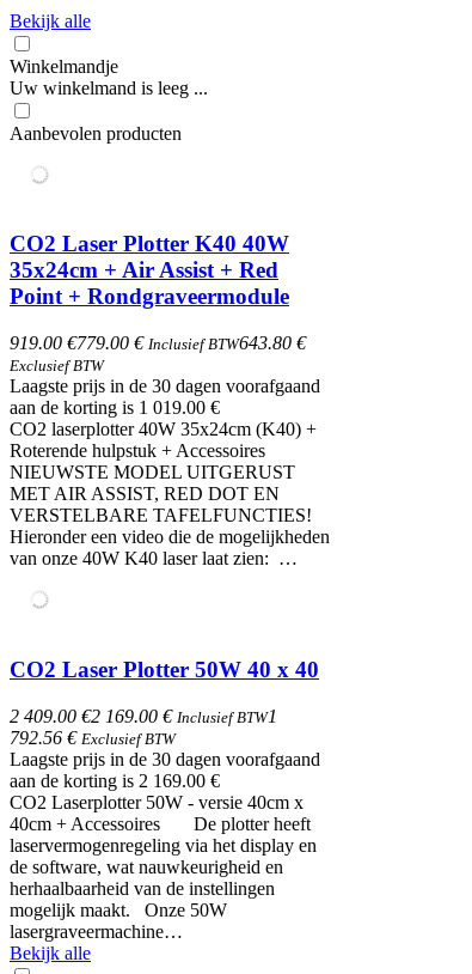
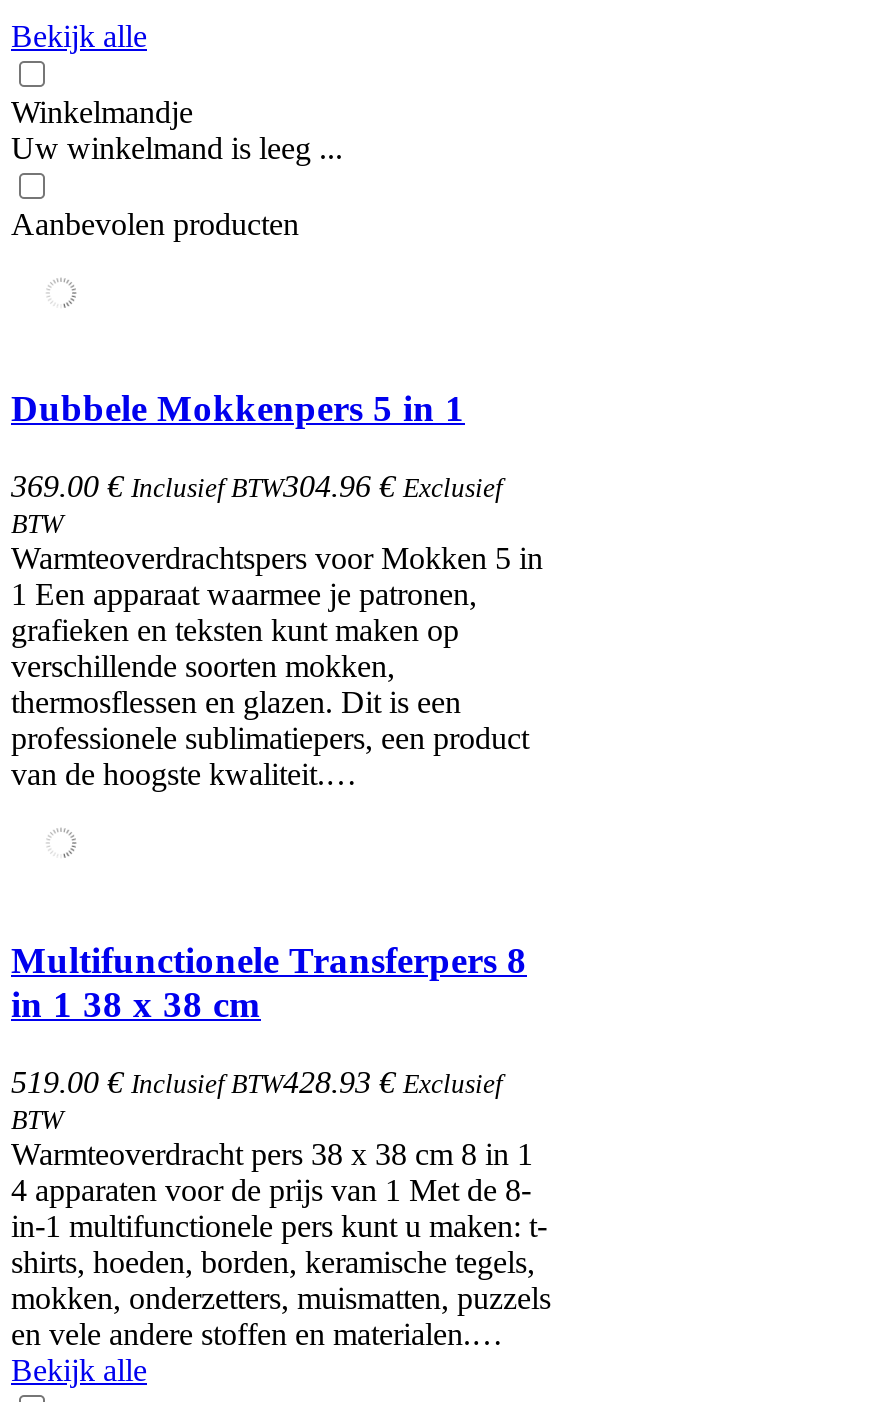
[10,231,289,309] CO2 Laser Plotter K40 40W | 35x24cm + Air Assist + Red | Point + Rondgraveermodule -> [11,388,465,430] Dubbele Mokkenpers 5 in 1
[10,333,331,568] 919.00 €779.00 €Inclusief BTW643.80 € | Exclusief BTW | Laagste prijs in de 30 dagen voorafgaand | aan de korting is 1 019.00 € | CO2 laserplotter 40W 35x24cm (K40) + | Roterende hulpstuk + Accessoires | NIEUWSTE MODEL UITGERUST | MET AIR ASSIST, RED DOT EN | VERSTELBARE TAFELFUNCTIES! | Hieronder een video die de mogelijkheden | van onze 40W K40 laser laat zien: … -> [11,469,543,791] 369.00 €Inclusief BTW304.96 €Exclusief | BTW | Warmteoverdrachtspers voor Mokken 5 in | 1 Een apparaat waarmee je patronen, | grafieken en teksten kunt maken op | verschillende soorten mokken, | thermosflessen en glazen. Dit is een | professionele sublimatiepers, een product | van de hoogste kwaliteit.…
[10,657,319,682] CO2 Laser Plotter 50W 40 x 40 -> [11,939,527,1025] Multifunctionele Transferpers 8 | in 1 38 x 38 cm
[10,705,320,941] 2 409.00 €2 169.00 €Inclusief BTW1 | 792.56 €Exclusief BTW | Laagste prijs in de 30 dagen voorafgaand | aan de korting is 2 169.00 € | CO2 Laserplotter 50W - versie 40cm x | 40cm + Accessoires De plotter heeft | laservermogenregeling via het display en | de software, wat nauwkeurigheid en | herhaalbaarheid van de instellingen | mogelijk maakt. Onze 50W | lasergraveermachine… -> [11,1064,551,1350] 519.00 €Inclusief BTW428.93 €Exclusief | BTW | Warmteoverdracht pers 38 x 38 cm 8 in 1 | 4 apparaten voor de prijs van 1 Met de 8- | in-1 multifunctionele pers kunt u maken: t- | shirts, hoeden, borden, keramische tegels, | mokken, onderzetters, muismatten, puzzels | en vele andere stoffen en materialen.…

